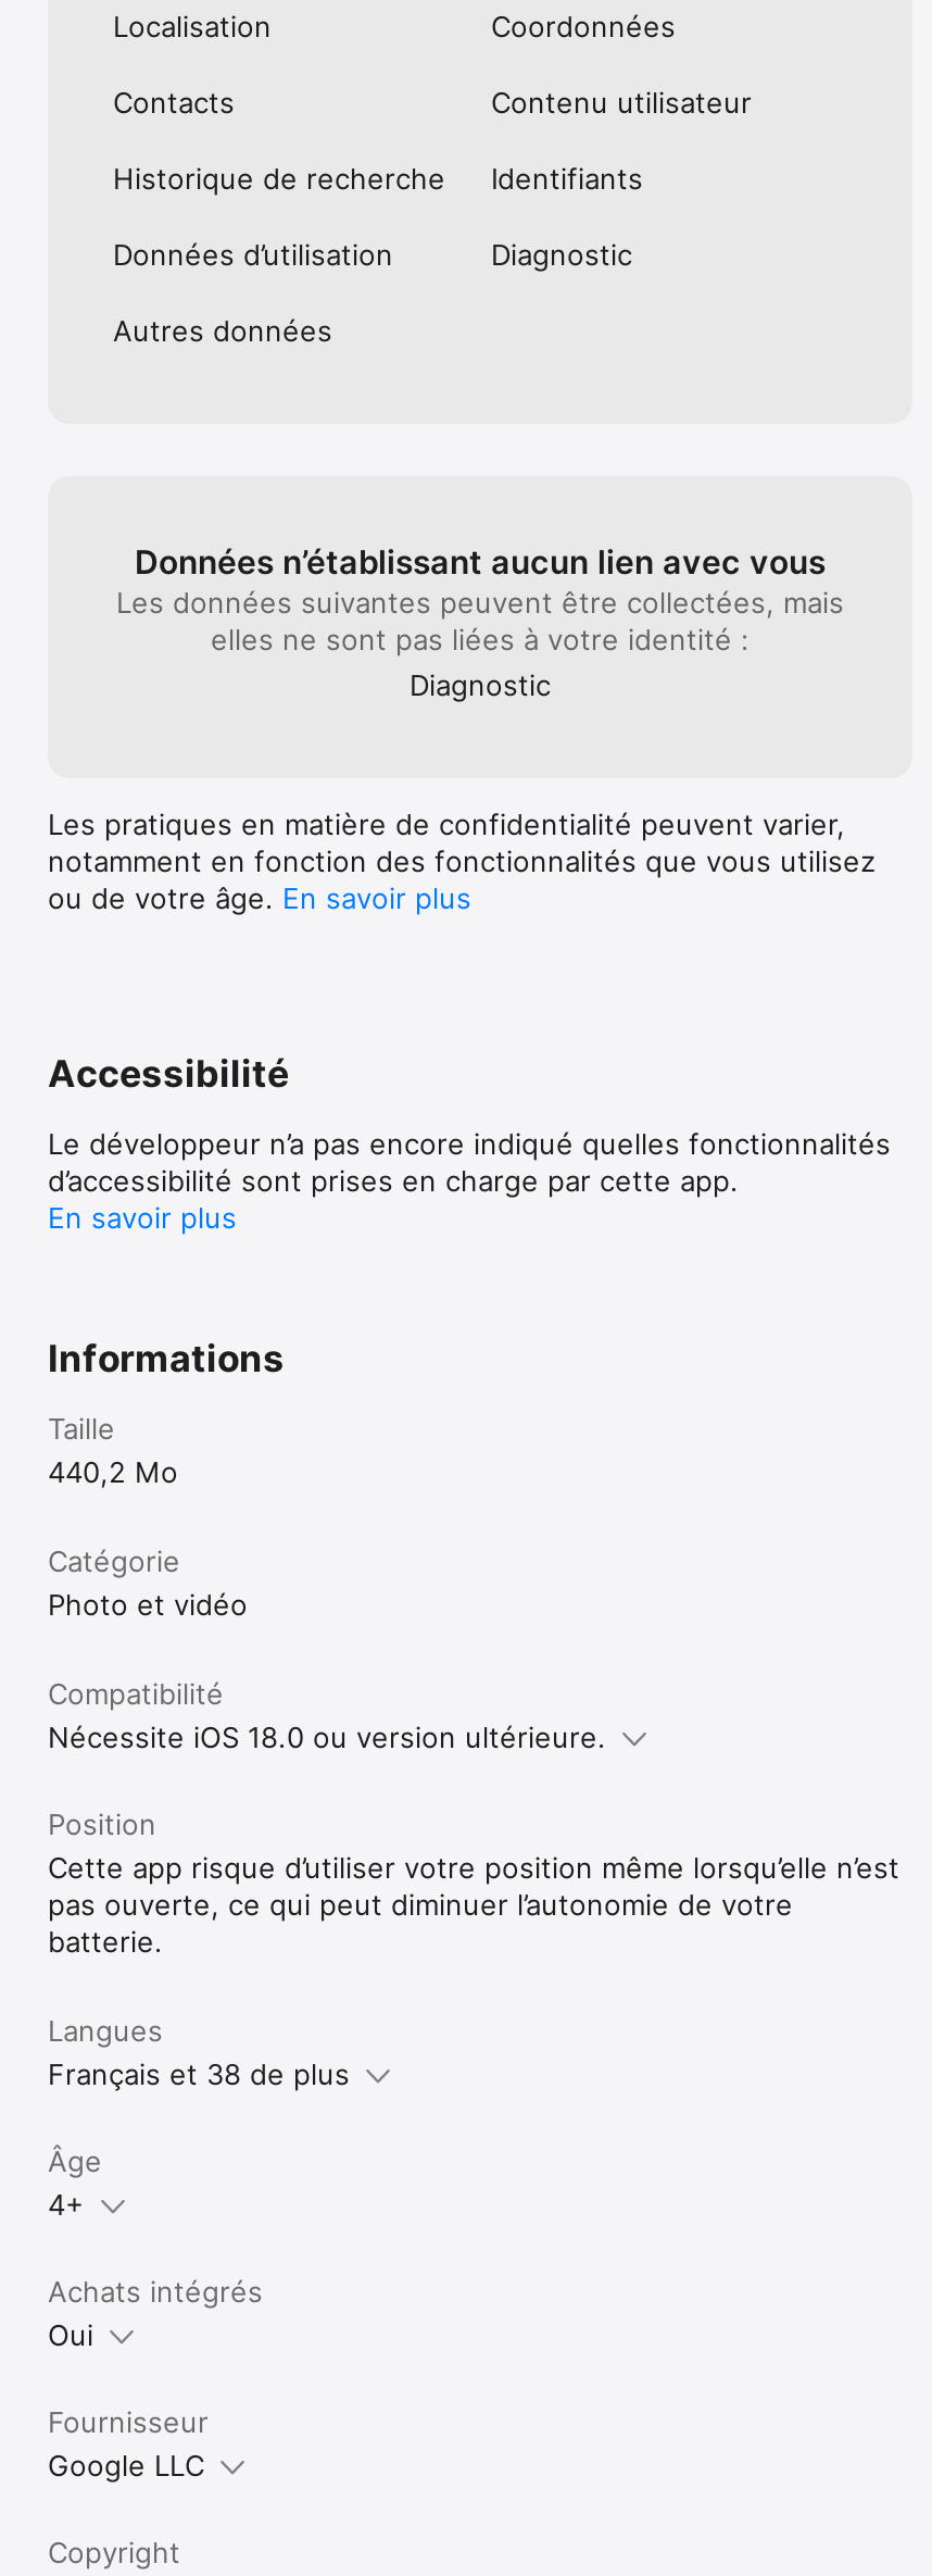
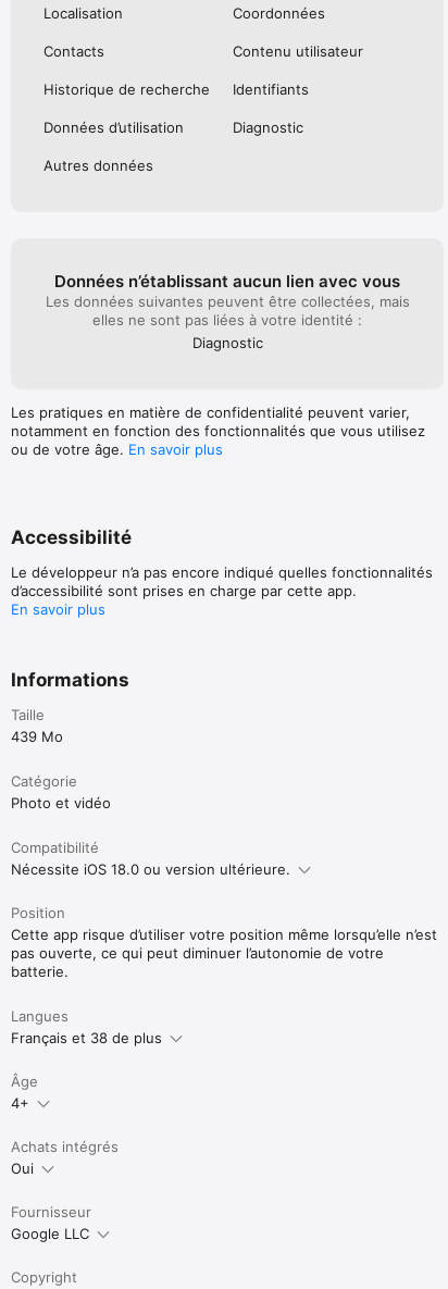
[48,1454,178,1489] 440,2 Mo -> [11,727,63,745] 439 Mo

